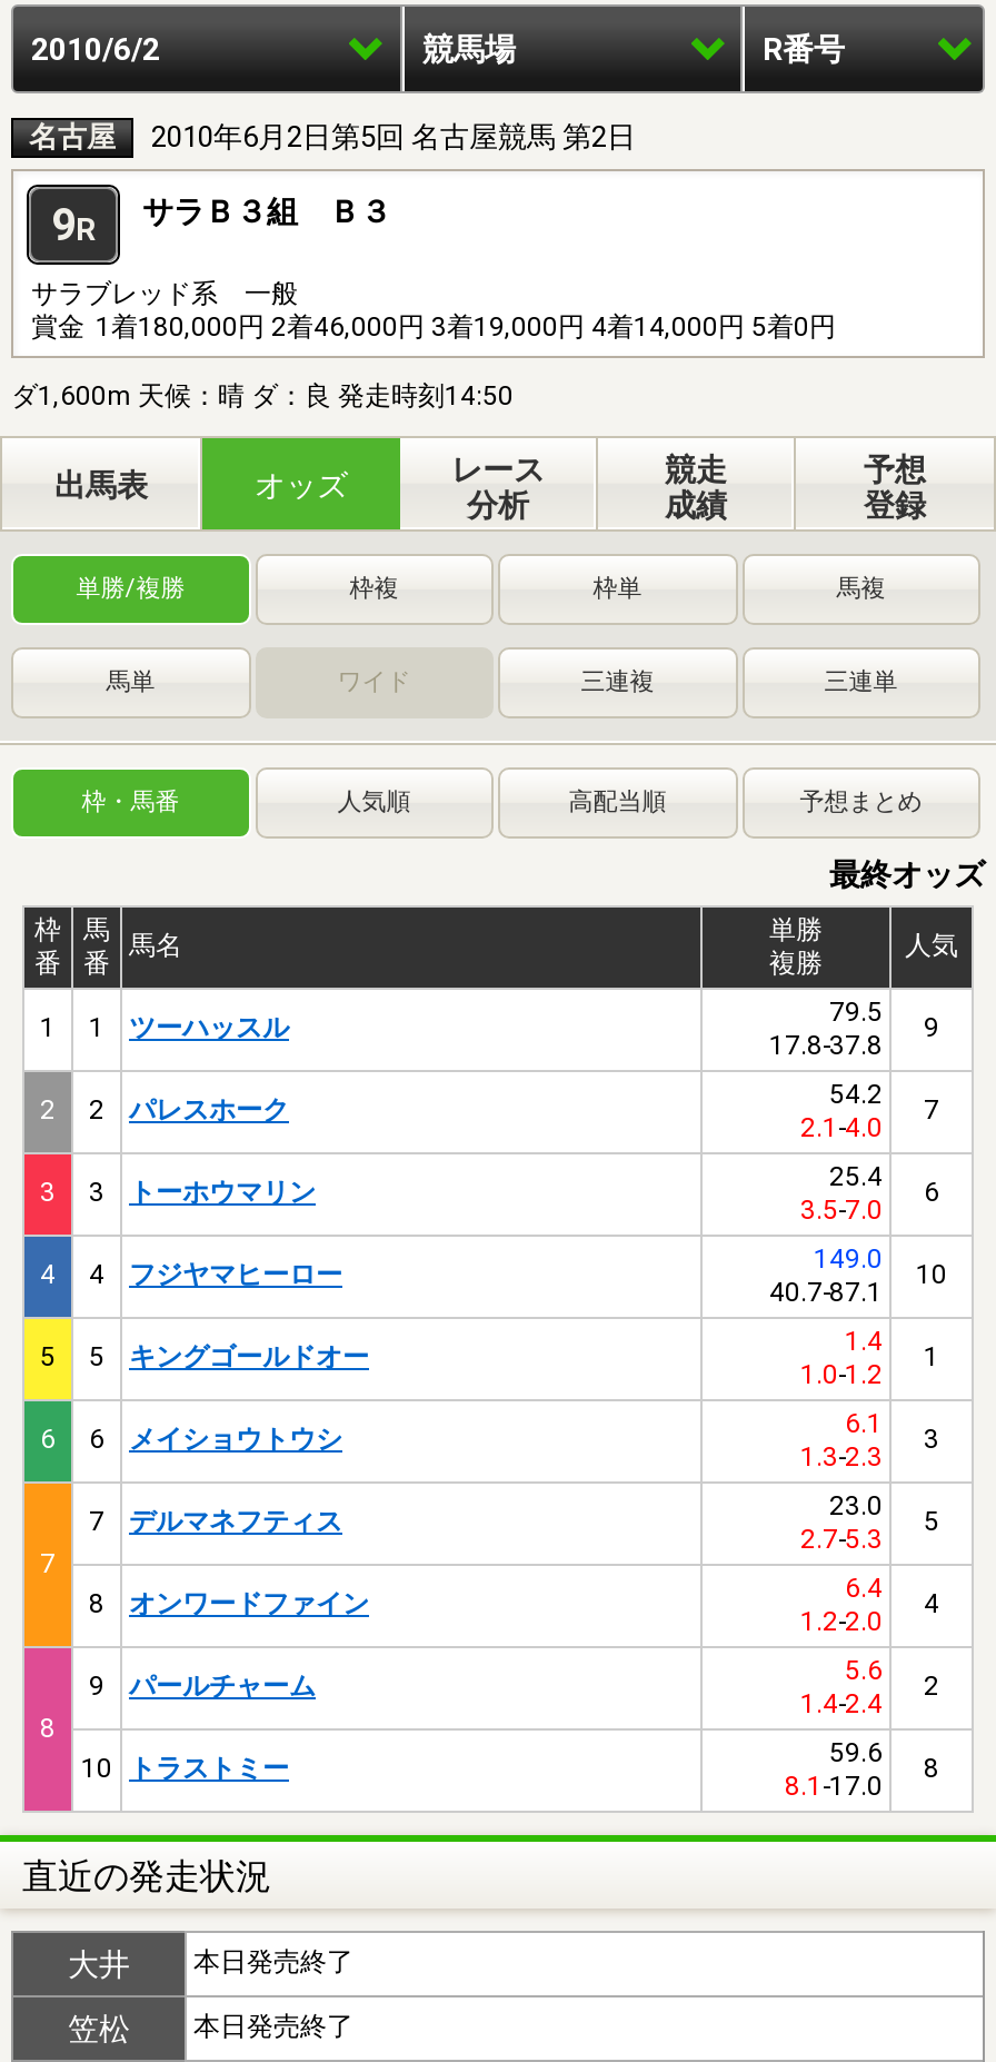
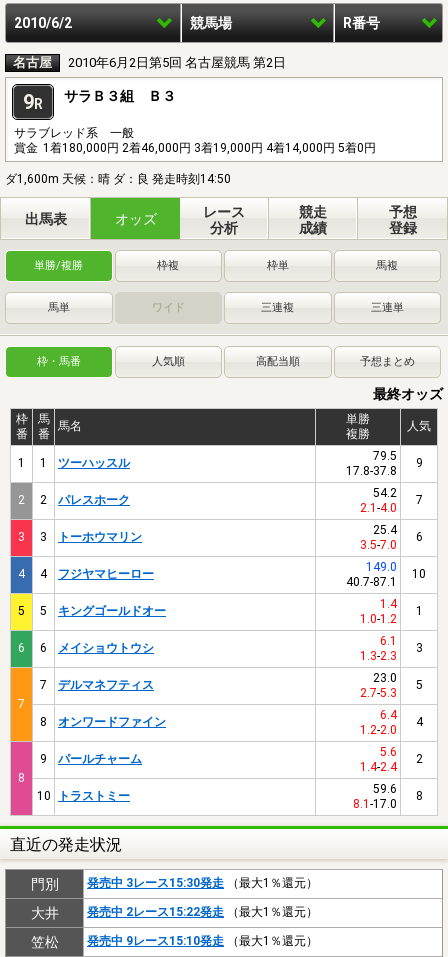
none -> [30,876,318,892] 門別 | 発売中 3レース15:30発走（最大1％還元）
[193,1946,353,1977] 本日発売終了 -> [87,905,318,919] 発売中 2レース15:22発走（最大1％還元）
[193,2010,353,2042] 本日発売終了 -> [87,934,318,948] 発売中 9レース15:10発走（最大1％還元）

